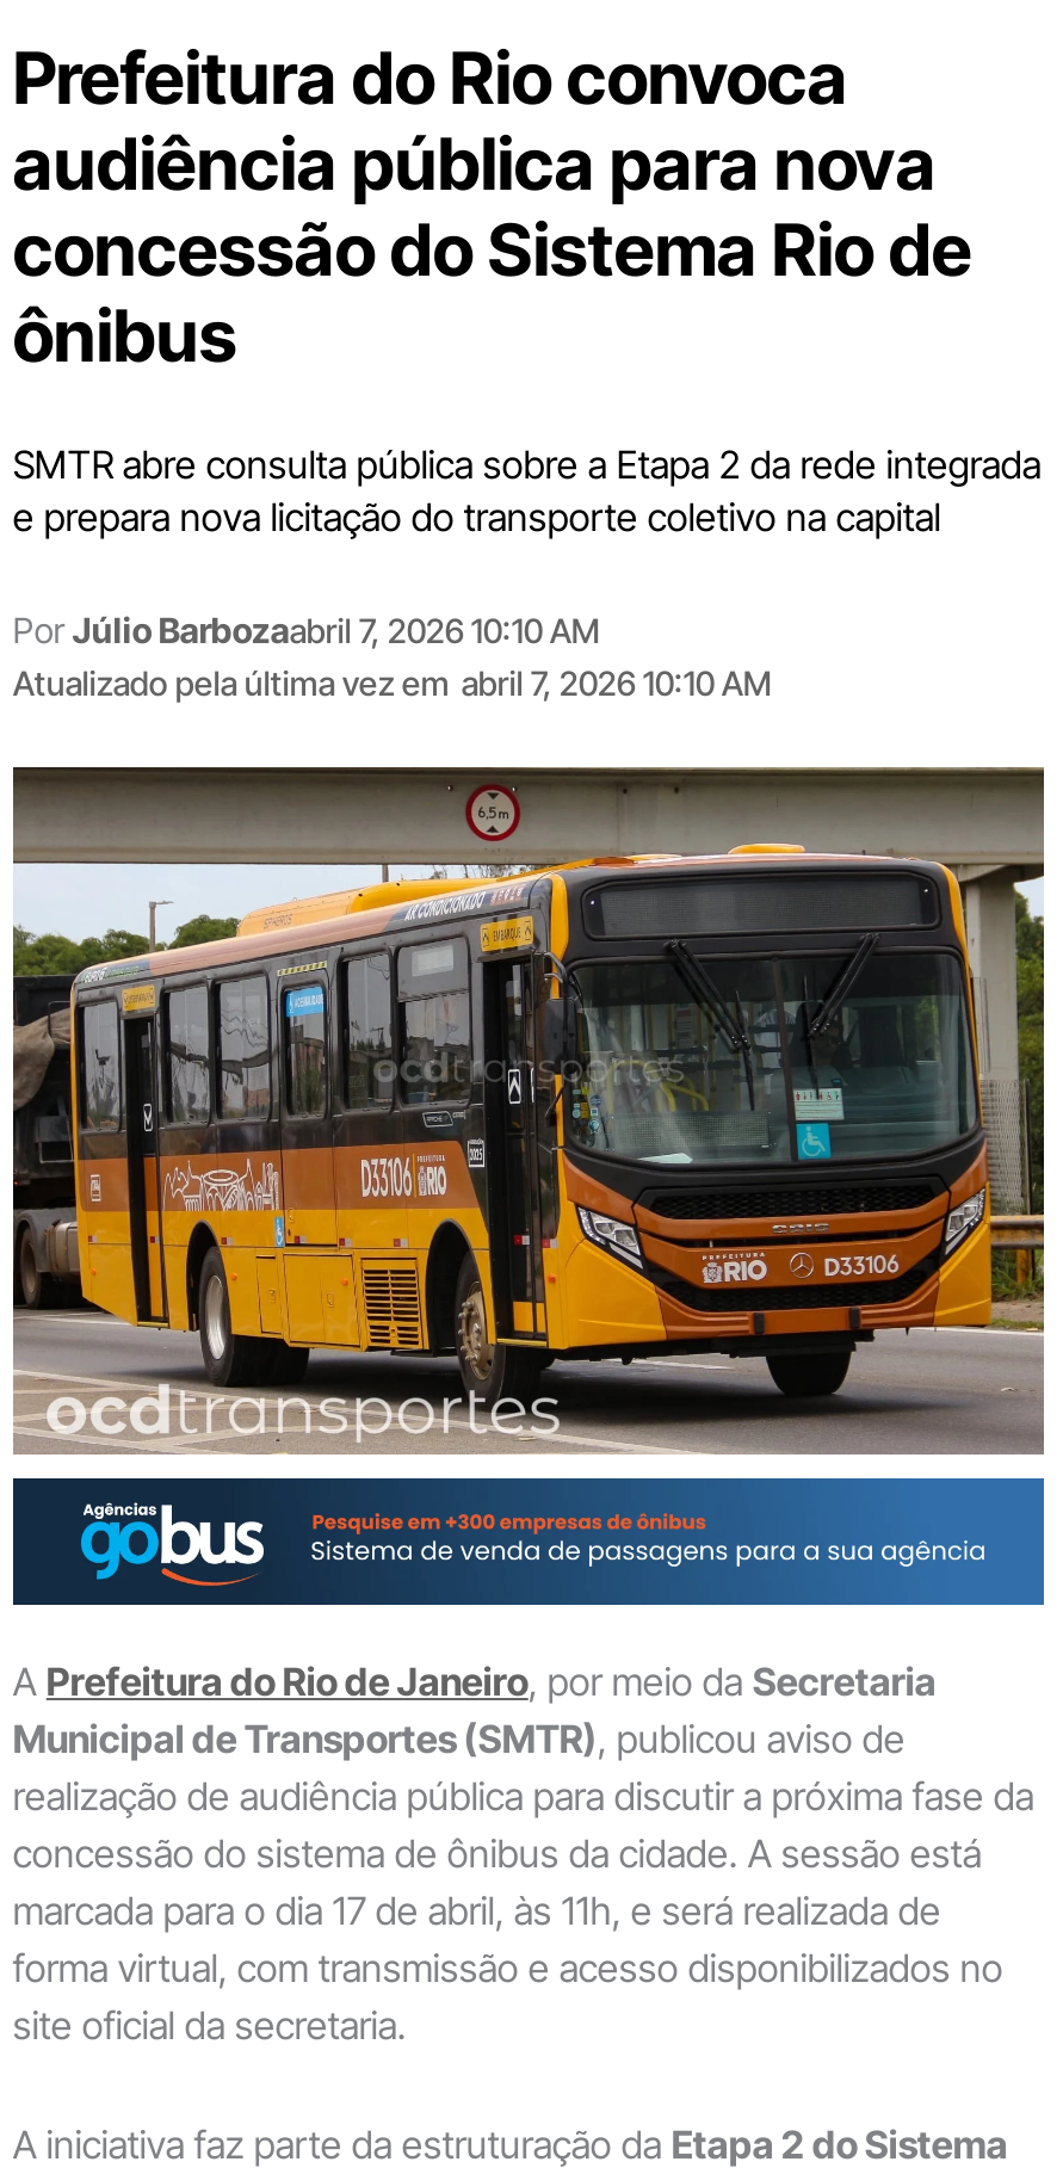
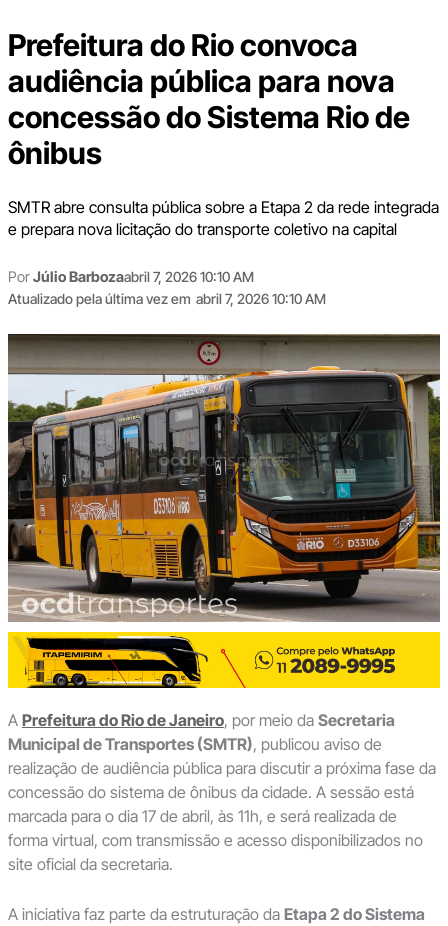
[11,1474,1046,1607] [image] -> [7,631,441,689] [image]

